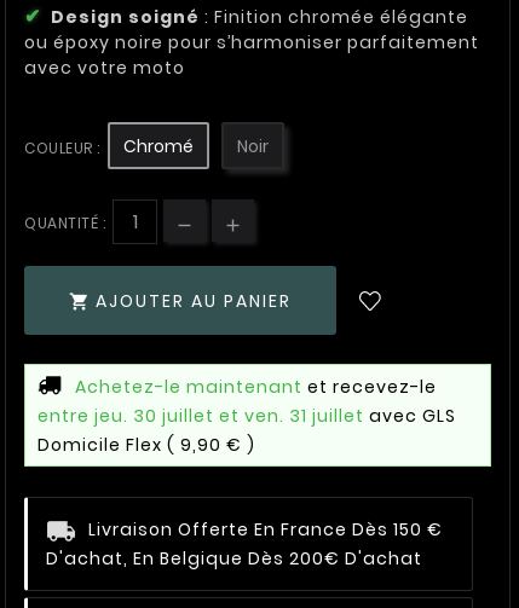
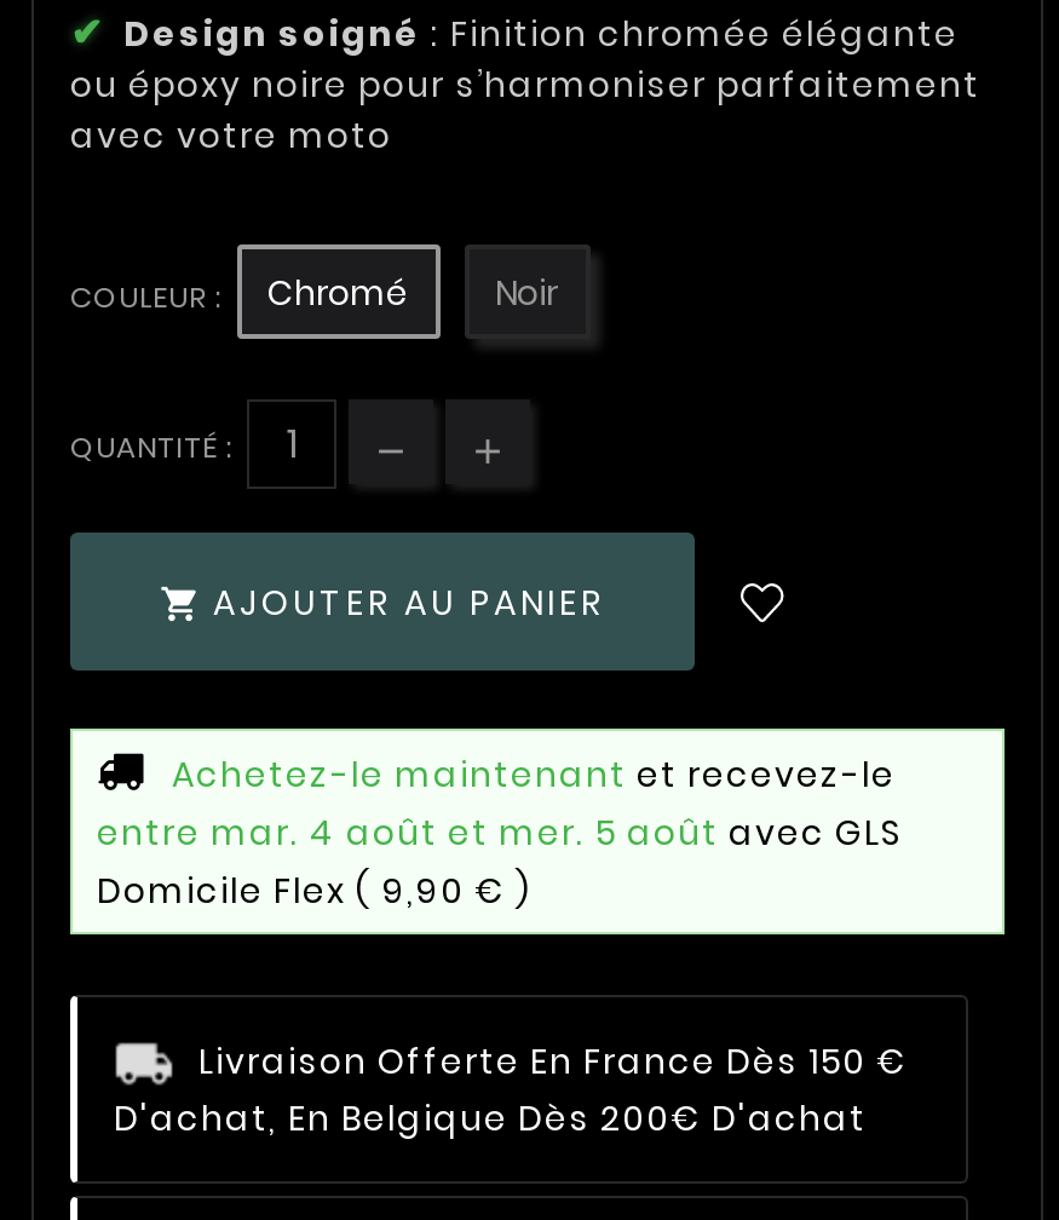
[38,404,456,428] entre jeu. 30 juillet et ven. 31 juillet avec GLS -> [97,808,903,857] entre mar. 4 août et mer. 5 août avec GLS

